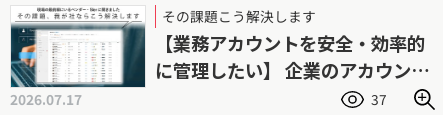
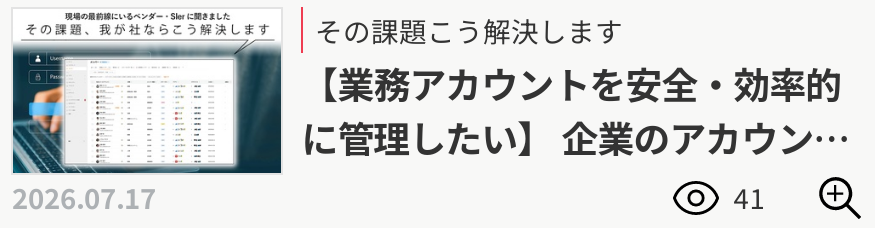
[371,89,387,109] 37 -> [734,177,766,217] 41

